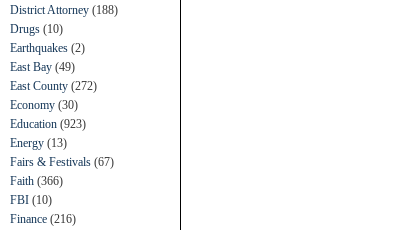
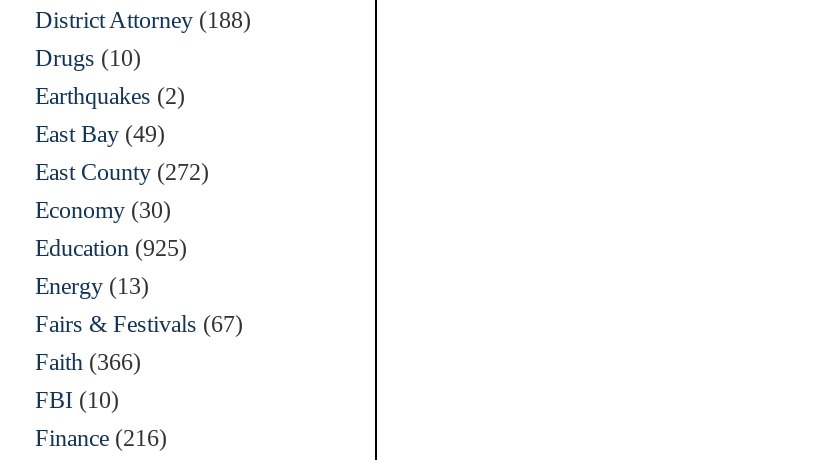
[10,117,86,131] Education (923) -> [35,234,187,262] Education (925)

